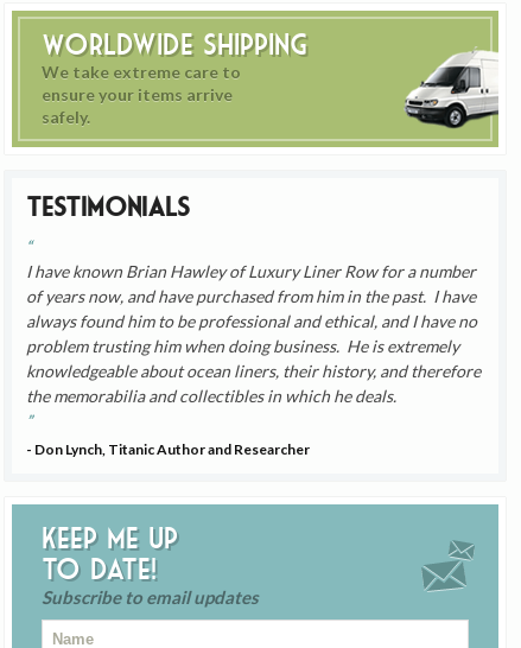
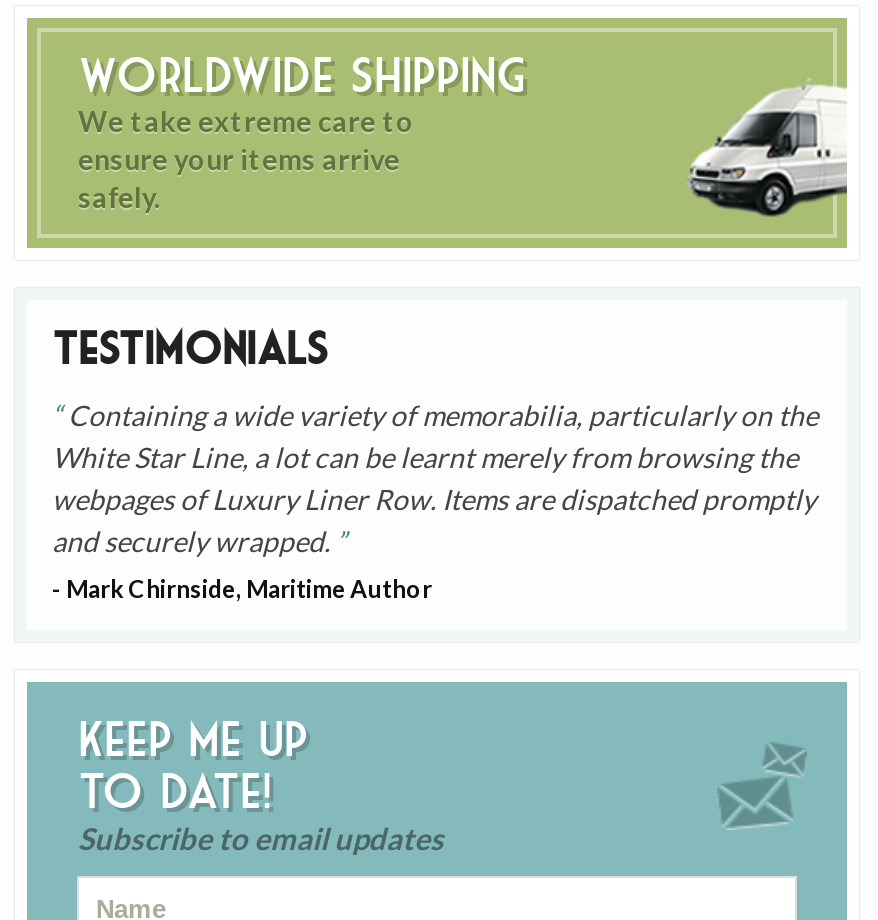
[27,261,481,458] I have known Brian Hawley of Luxury Liner Row for a number | of years now, and have purchased from him in the past. I have | always found him to be professional and ethical, and I have no | problem trusting him when doing business. He is extremely | knowledgeable about ocean liners, their history, and therefore | the memorabilia and collectibles in which he deals. | - Don Lynch, Titanic Author and Researcher -> [52,398,818,603] Containing a wide variety of memorabilia, particularly on the | White Star Line, a lot can be learnt merely from browsing the | webpages of Luxury Liner Row. Items are dispatched promptly | and securely wrapped. | - Mark Chirnside, Maritime Author

